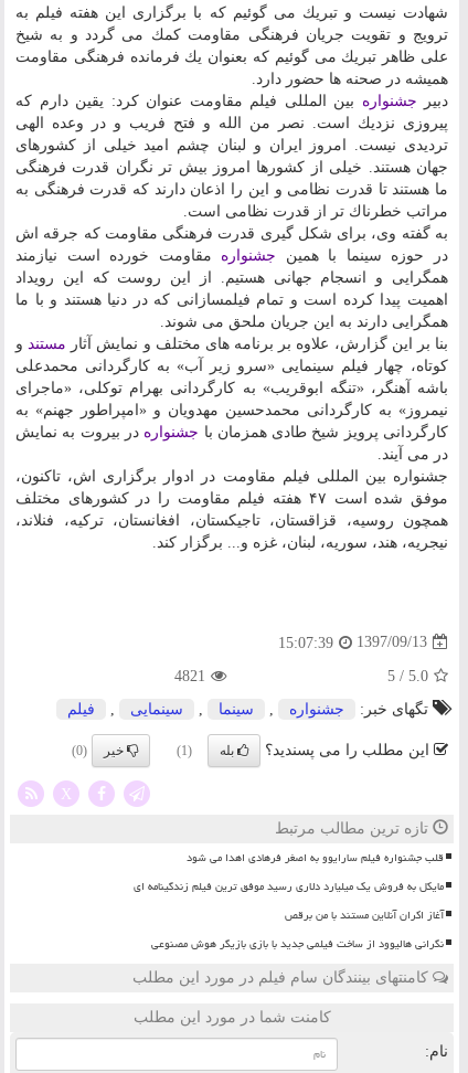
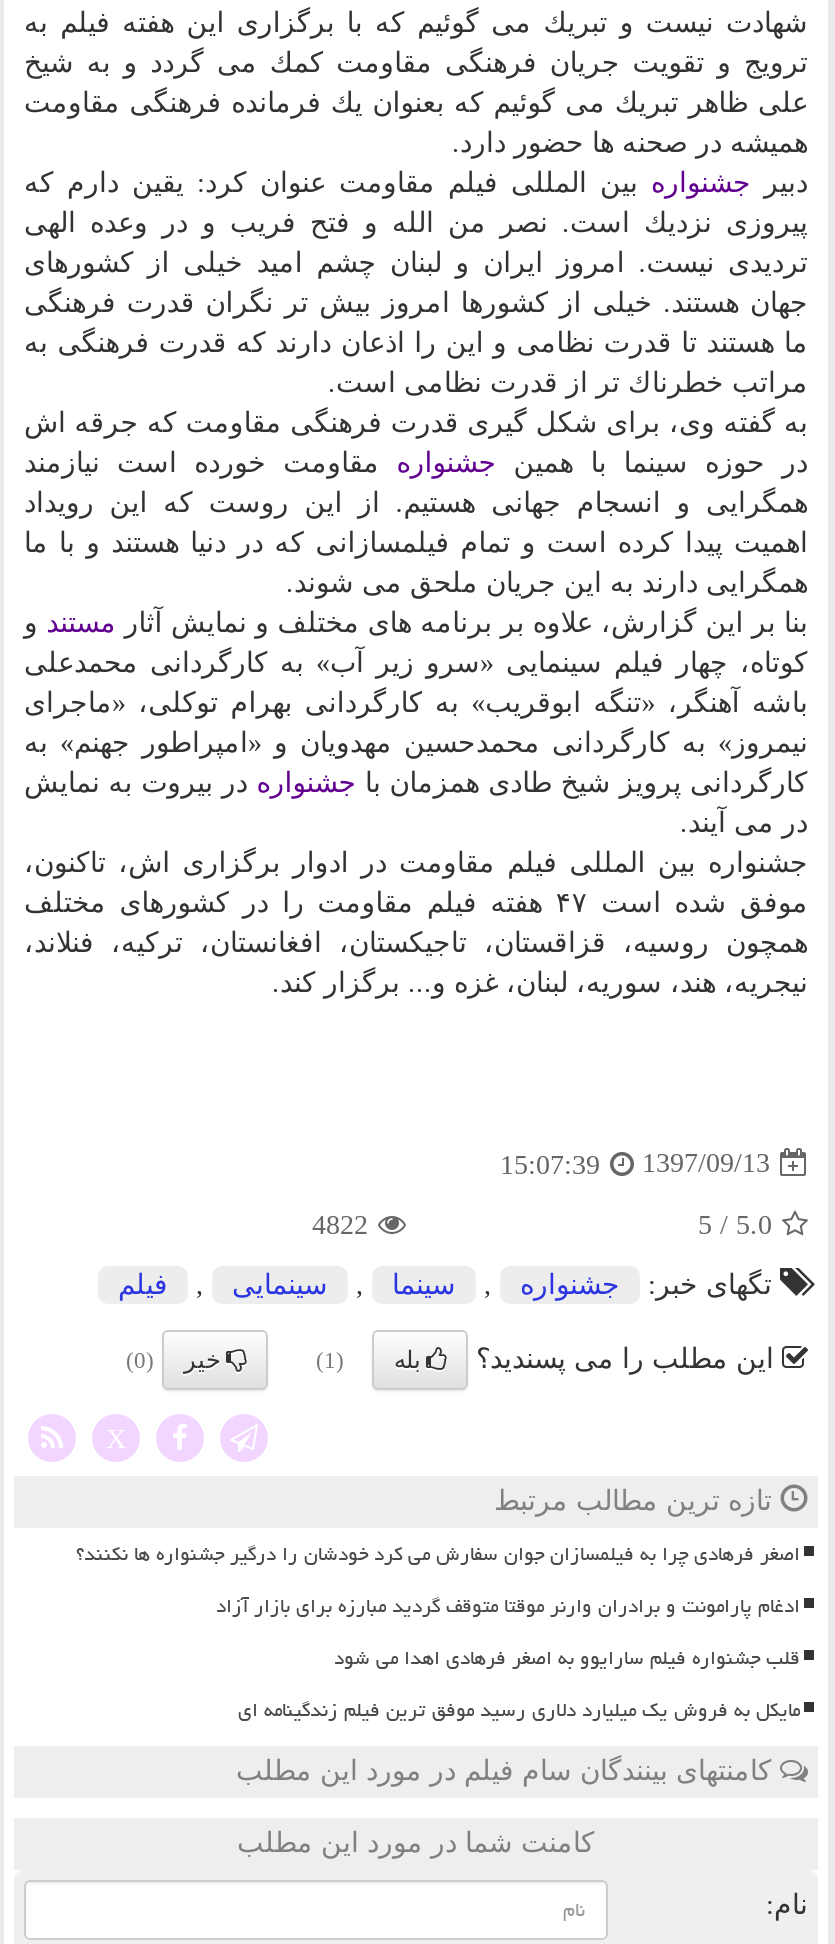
[174,668,205,684] 4821 -> [312,1210,368,1240] 4822
none -> [76,1534,800,1626] اصغر فرهادی چرا به فیلمسازان جوان سفارش می کرد خودشان را درگیر جشنواره ها نکنند؟ | ادغام پارامونت و برادران وارنر موقتا متوقف گردید مبارزه برای بازار آزاد
moved [134,846,444,897] -> [238,1638,800,1730]: قلب جشنواره فیلم سارایوو به اصغر فرهادی اهدا می شود | مایکل به فروش یک میلیارد دلاری رسید موفق ترین فیلم زندگینامه ای
[151,904,444,955] آغاز اکران آنلاین مستند با من برقص | نگرانی هالیوود از ساخت فیلمی جدید با بازی بازیگر هوش مصنوعی -> none

